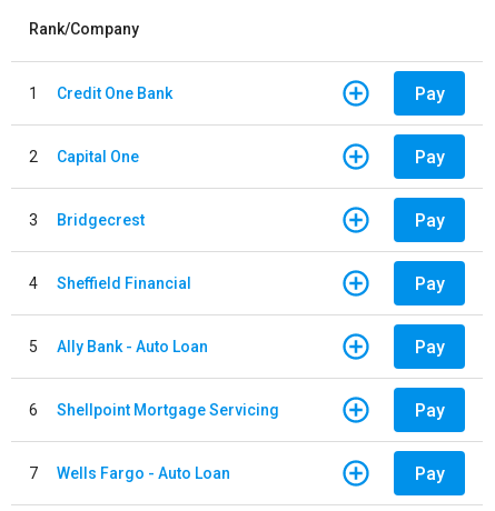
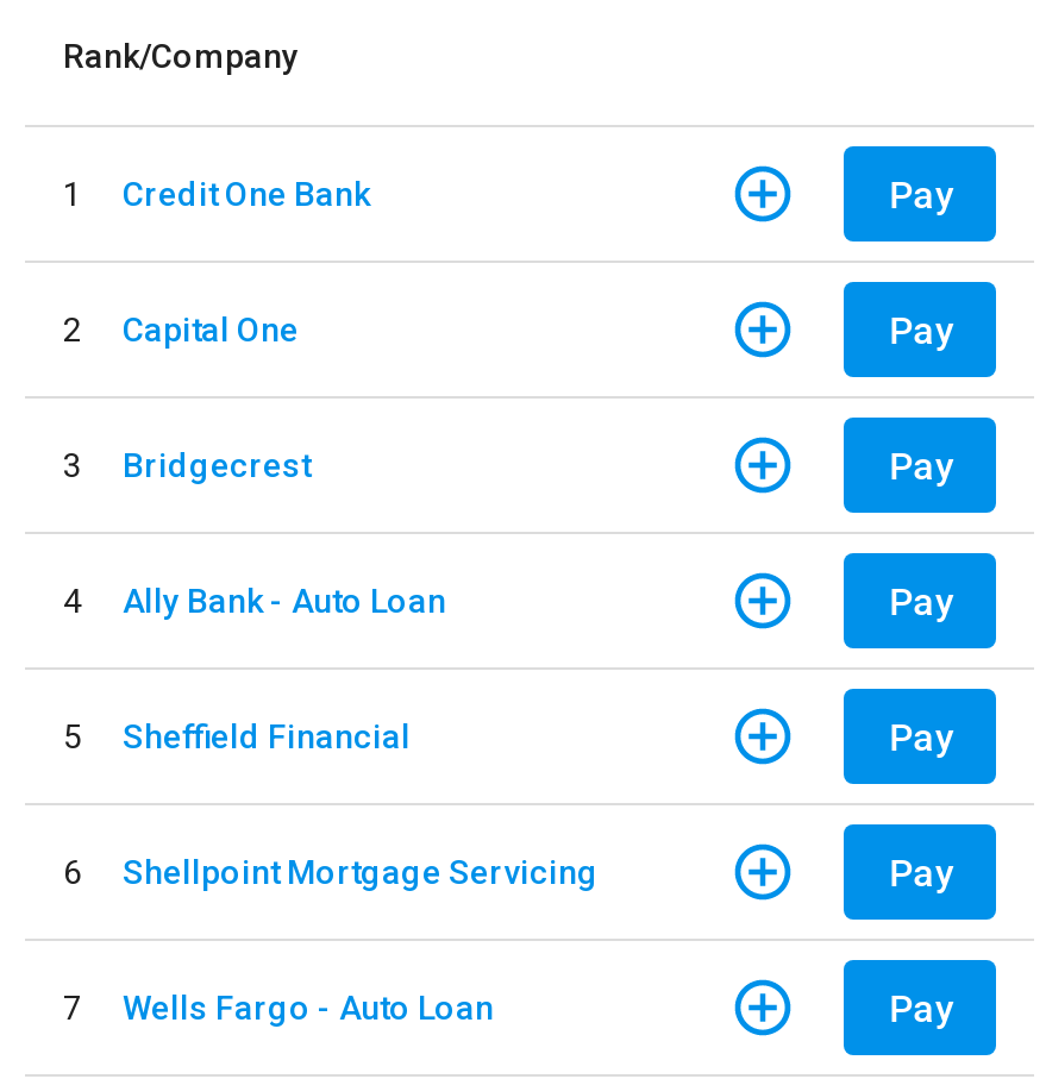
moved [57,274,191,292] -> [123,716,411,754]: Sheffield Financial
moved [57,337,208,355] -> [123,581,446,619]: Ally Bank - Auto Loan

